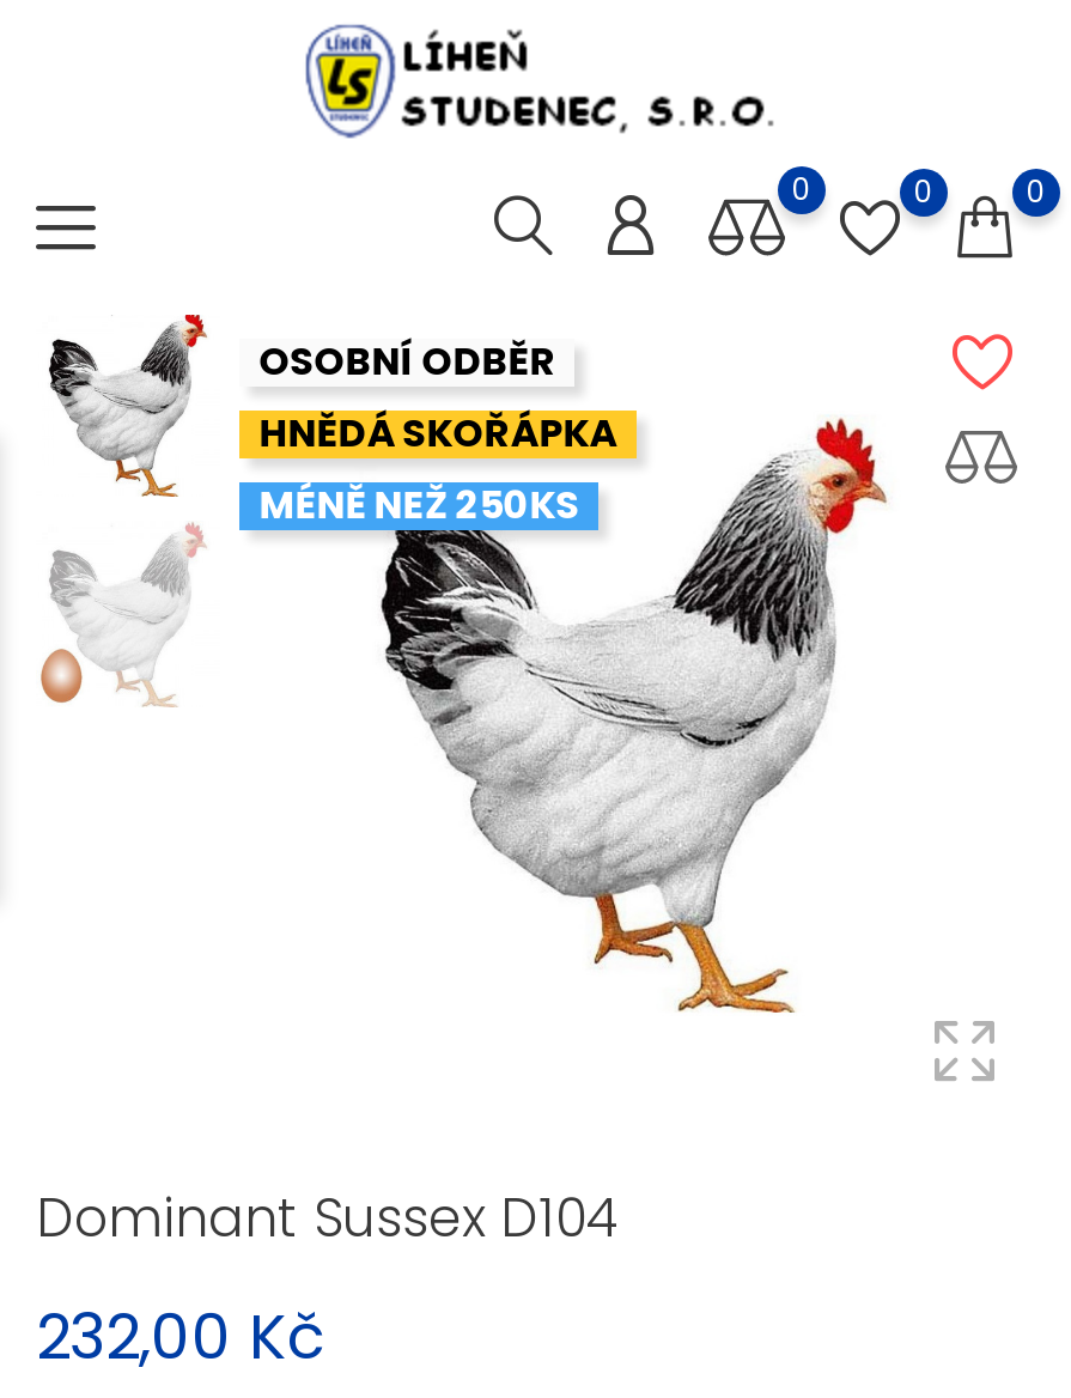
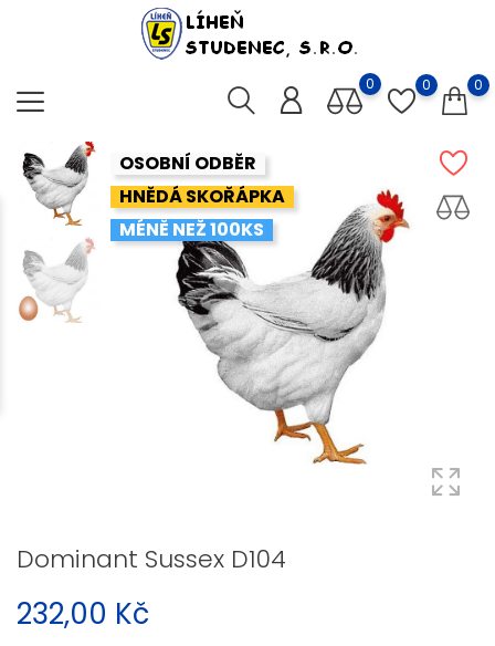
[259,478,580,533] MÉNĚ NEŽ 250KS -> [120,217,264,242] MÉNĚ NEŽ 100KS

